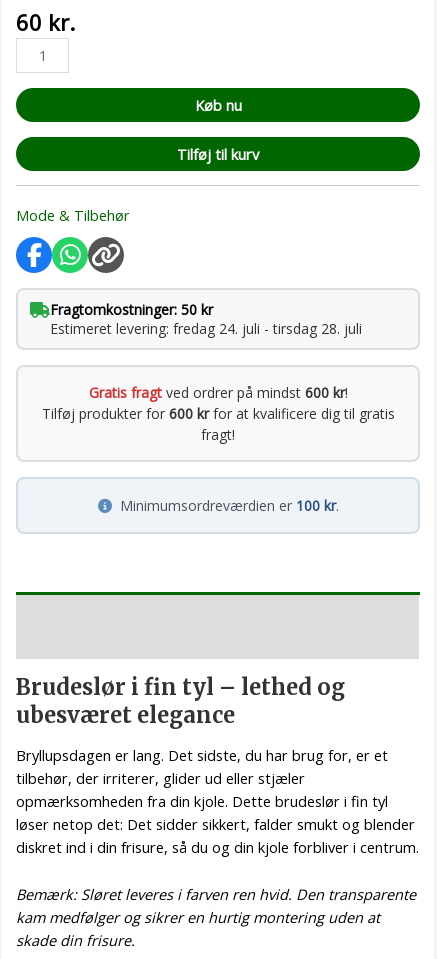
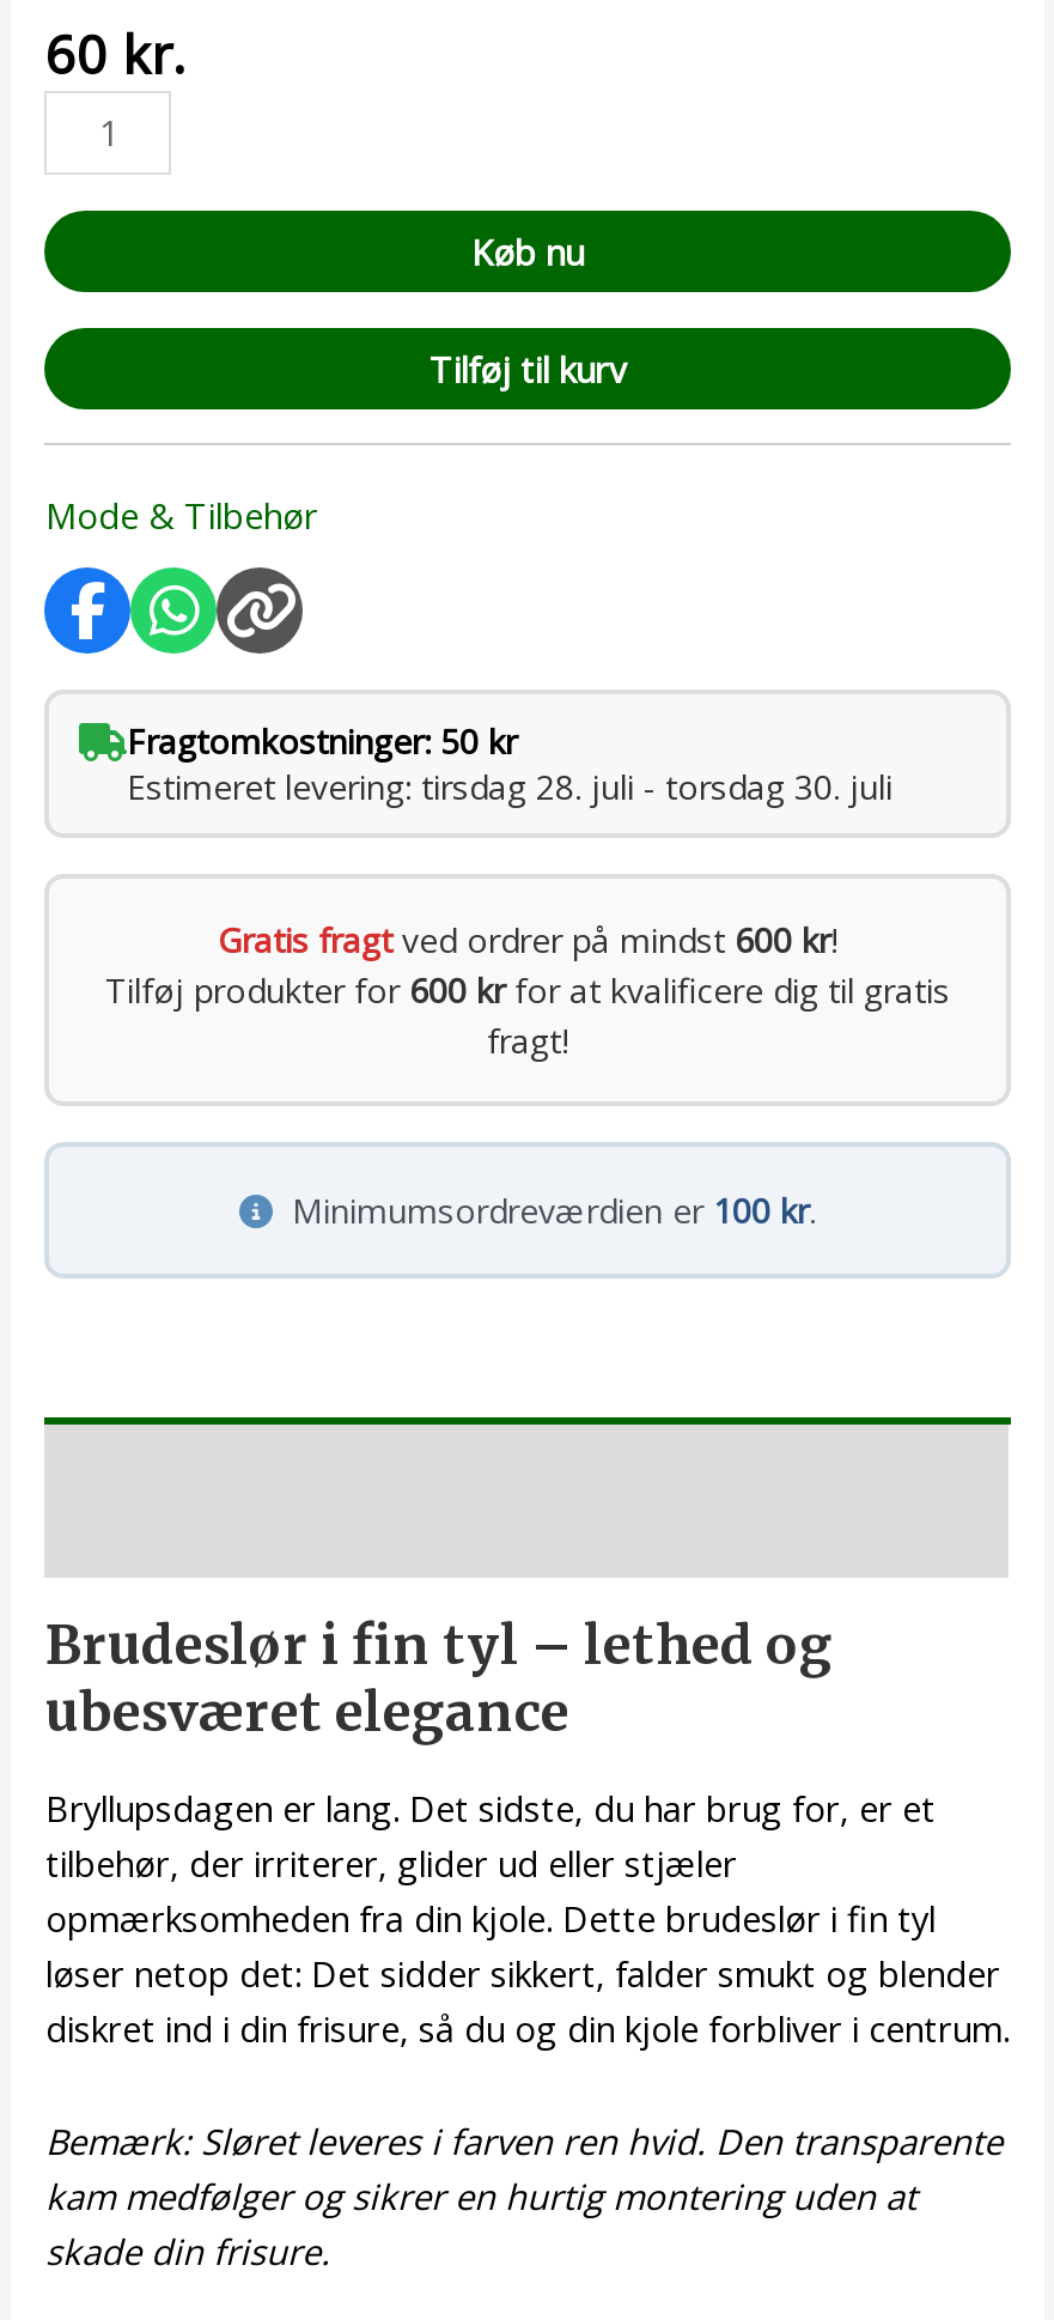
[50,318,362,337] Estimeret levering: fredag 24. juli - tirsdag 28. juli -> [127,763,892,808] Estimeret levering: tirsdag 28. juli - torsdag 30. juli

